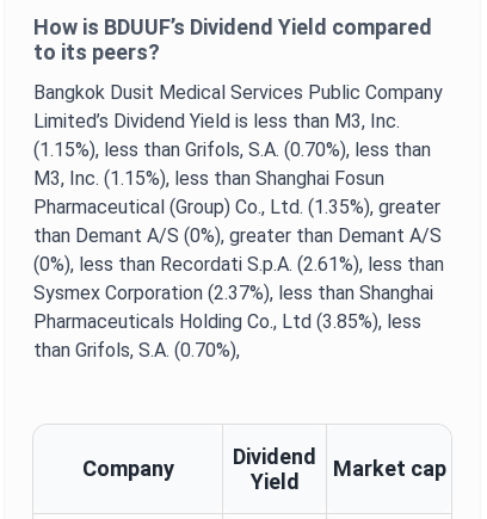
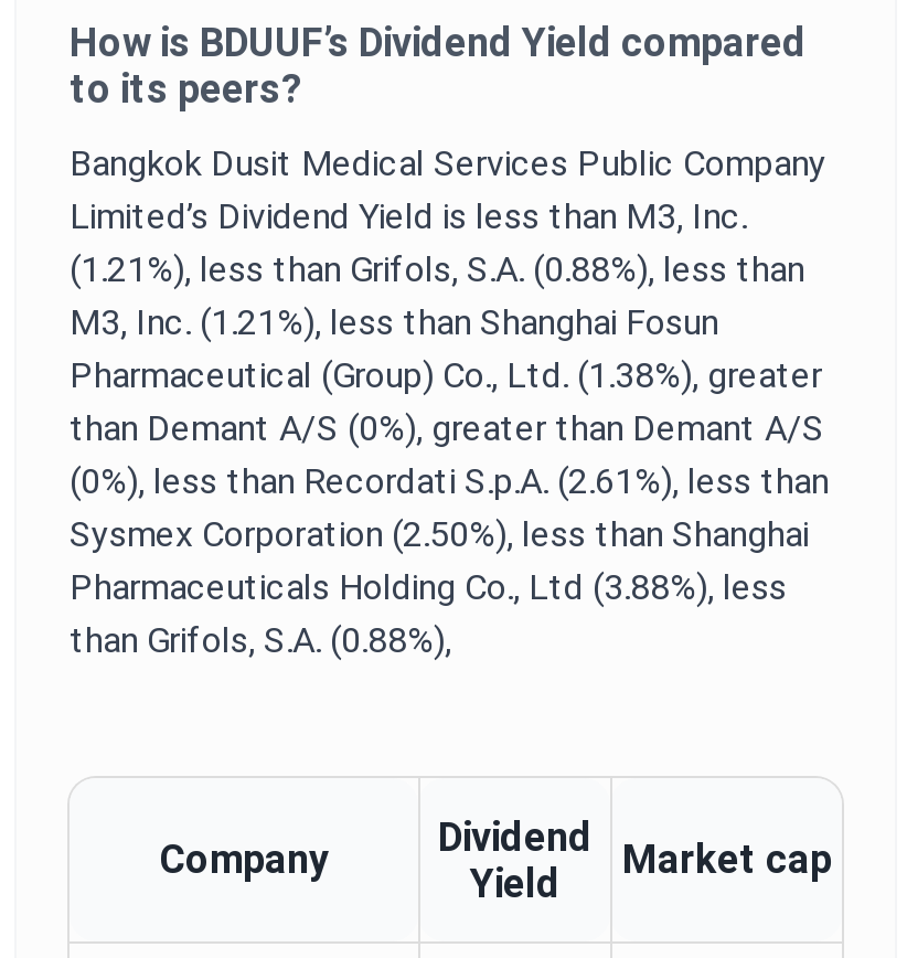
[33,138,431,161] (1.15%), less than Grifols, S.A. (0.70%), less than -> [70,248,804,290] (1.21%), less than Grifols, S.A. (0.88%), less than
[33,167,384,190] M3, Inc. (1.15%), less than Shanghai Fosun -> [70,301,718,343] M3, Inc. (1.21%), less than Shanghai Fosun
[33,196,440,218] Pharmaceutical (Group) Co., Ltd. (1.35%), greater -> [70,354,822,396] Pharmaceutical (Group) Co., Ltd. (1.38%), greater
[33,282,433,304] Sysmex Corporation (2.37%), less than Shanghai -> [70,513,809,555] Sysmex Corporation (2.50%), less than Shanghai
[33,310,421,333] Pharmaceuticals Holding Co., Ltd (3.85%), less -> [70,566,787,608] Pharmaceuticals Holding Co., Ltd (3.88%), less
[33,339,240,362] than Grifols, S.A. (0.70%), -> [70,619,451,661] than Grifols, S.A. (0.88%),

